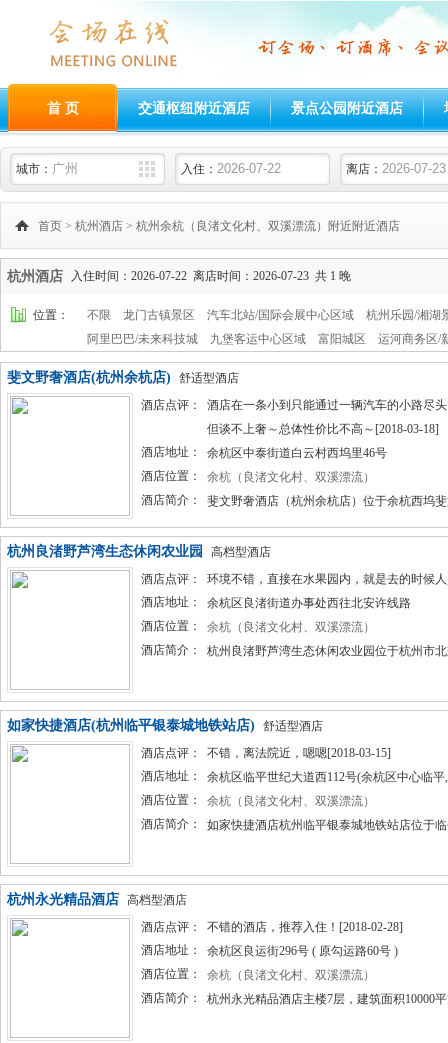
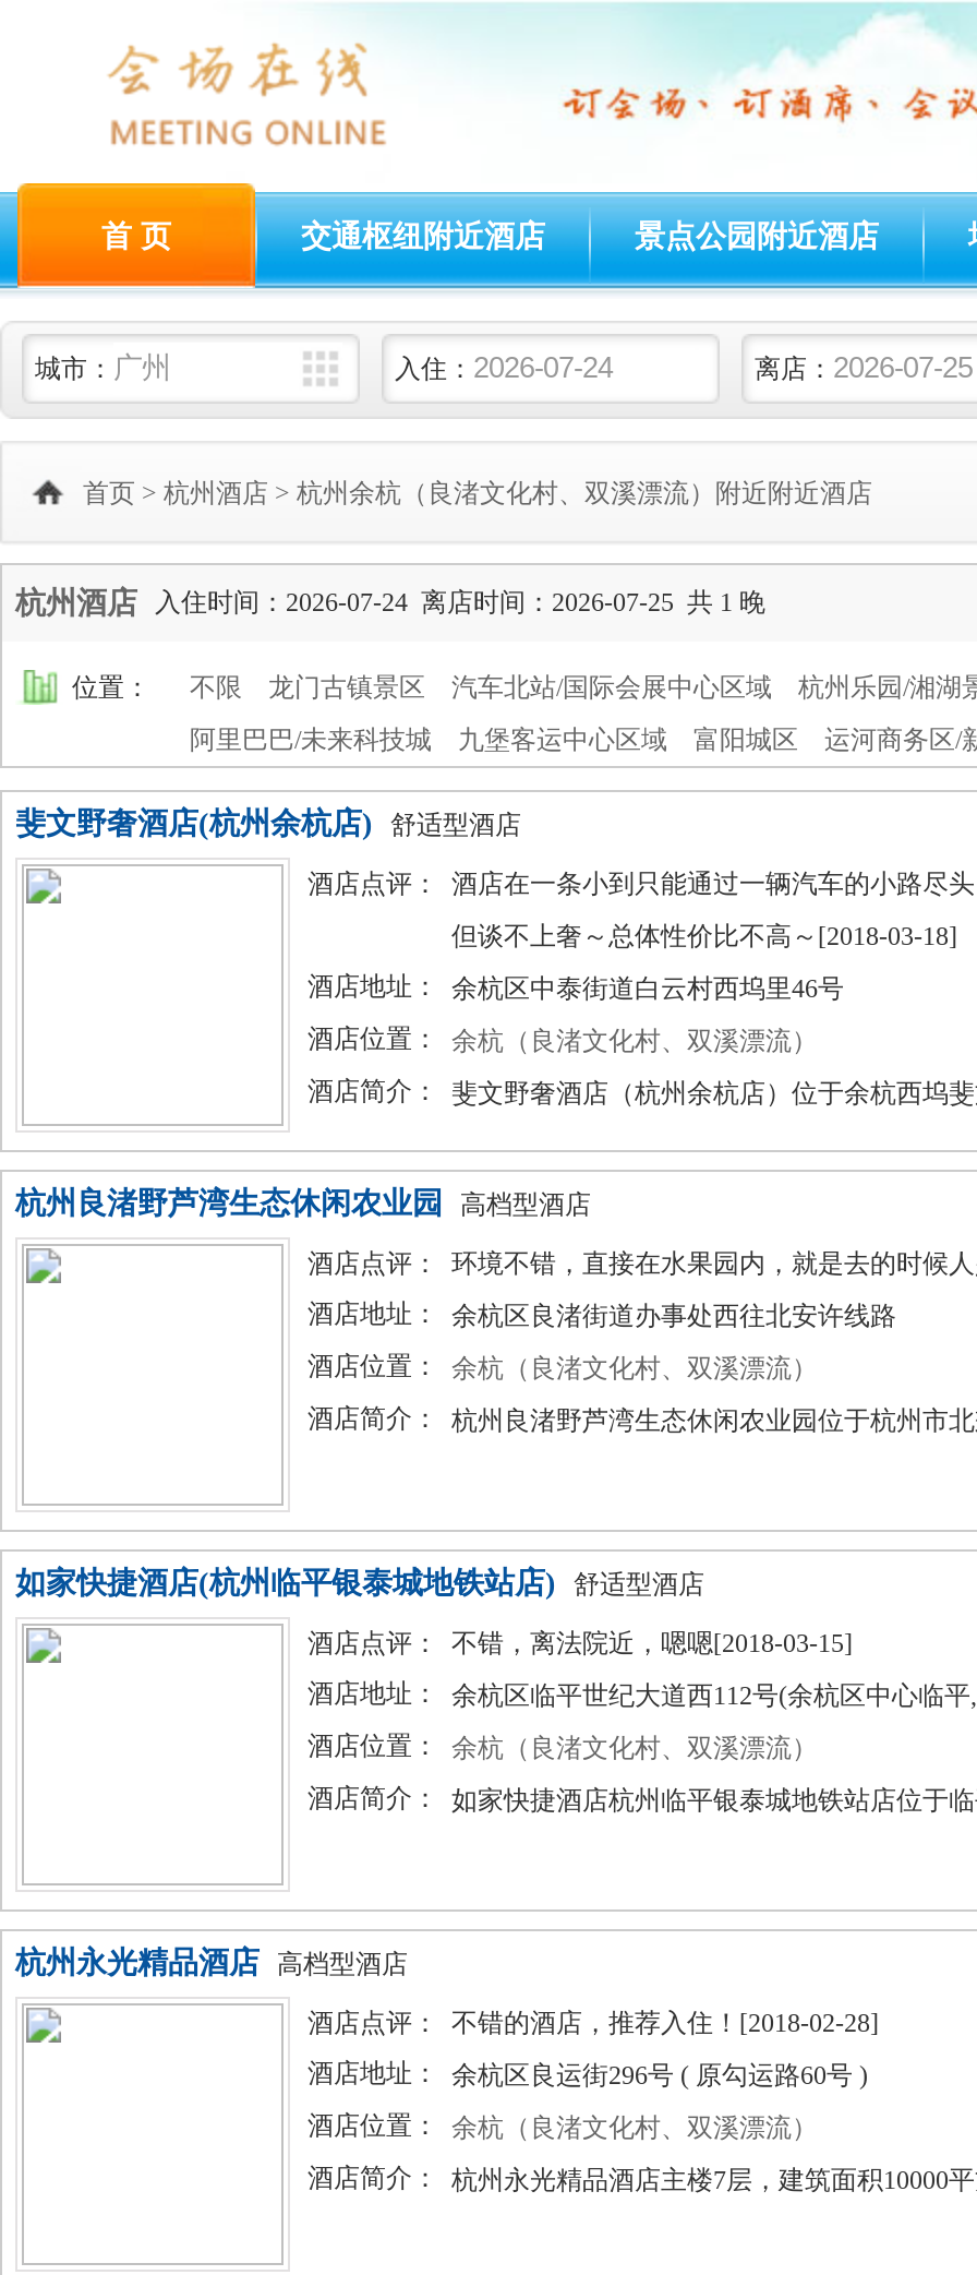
[7,269,351,284] 杭州酒店 入住时间：2026-07-22 离店时间：2026-07-23 共 1 晚 -> [15,587,765,620] 杭州酒店 入住时间：2026-07-24 离店时间：2026-07-25 共 1 晚

